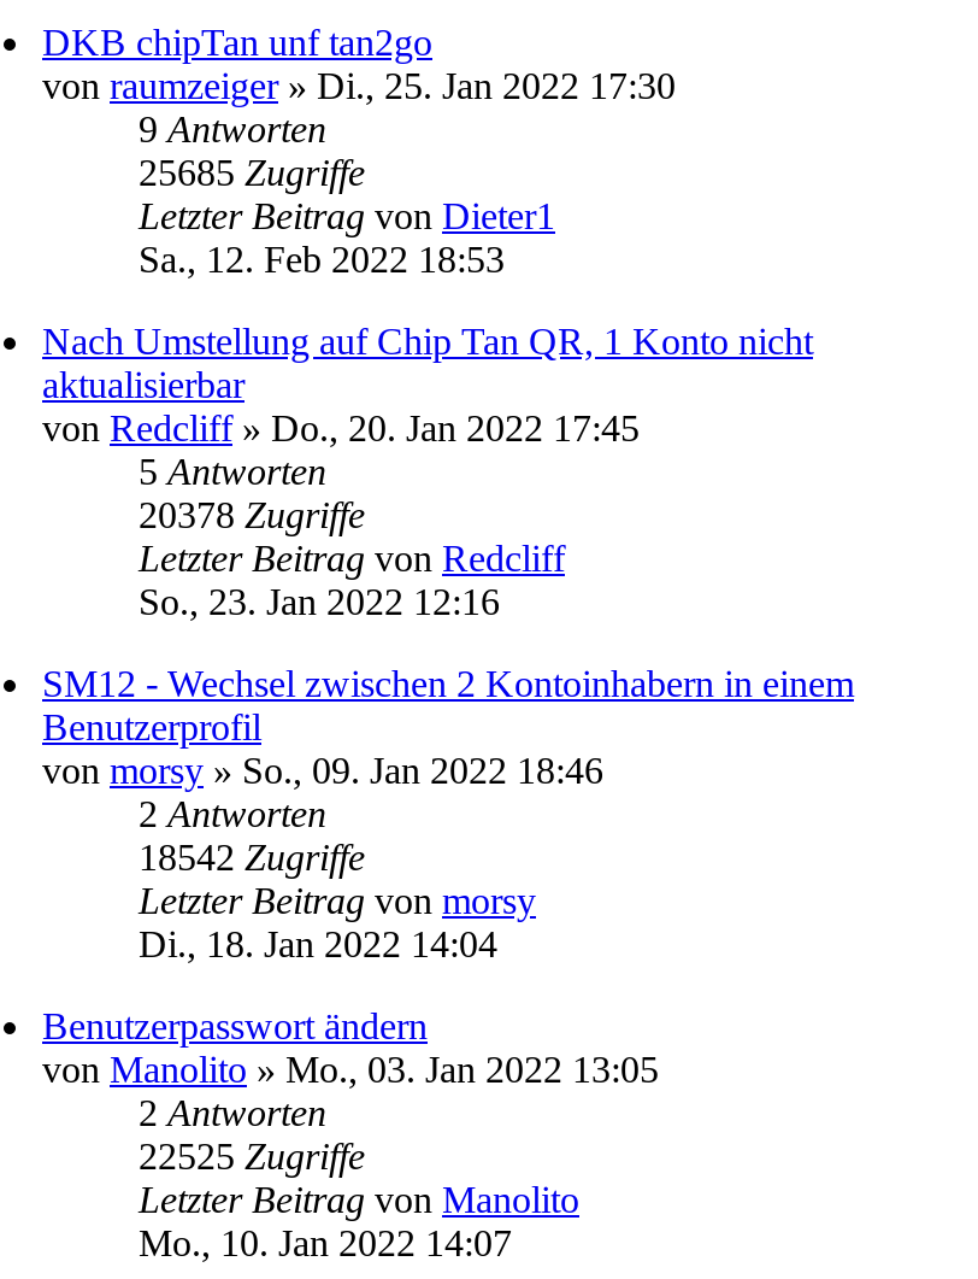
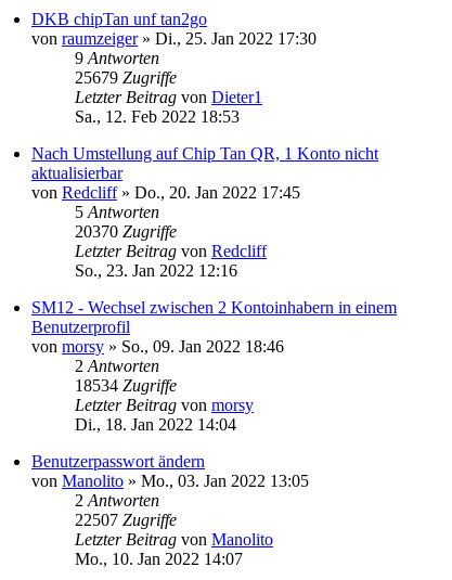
[139,152,365,193] 25685 Zugriffe -> [75,68,177,87] 25679 Zugriffe
[139,494,365,535] 20378 Zugriffe -> [75,222,177,241] 20370 Zugriffe
[139,836,365,877] 18542 Zugriffe -> [75,376,177,395] 18534 Zugriffe
[139,1135,365,1176] 22525 Zugriffe -> [75,511,177,529] 22507 Zugriffe

